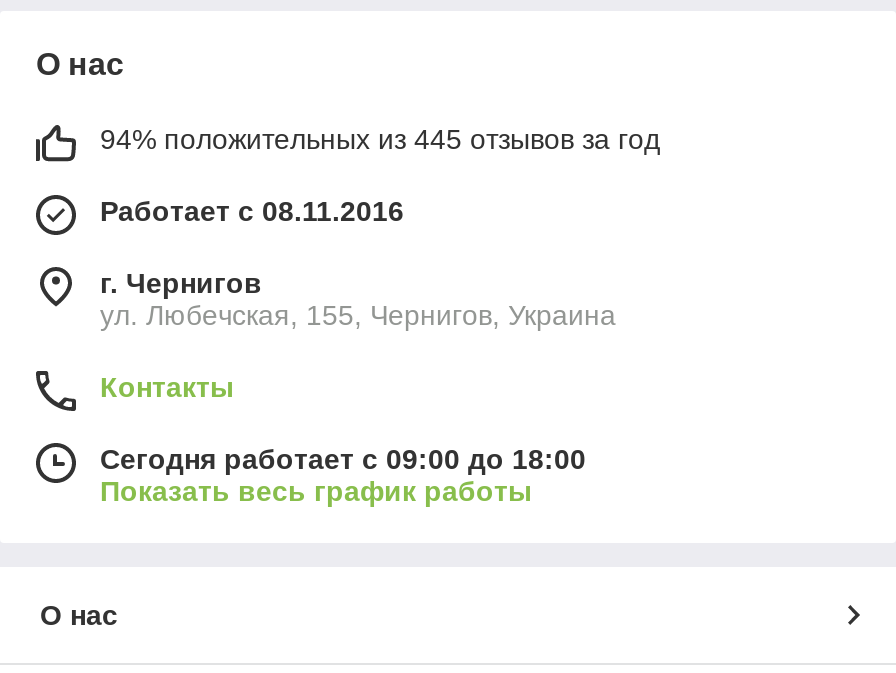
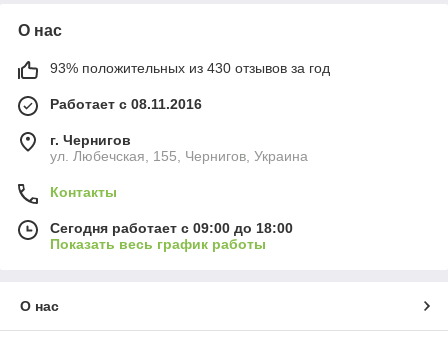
[100,123,660,155] 94% положительных из 445 отзывов за год -> [50,60,330,76] 93% положительных из 430 отзывов за год

